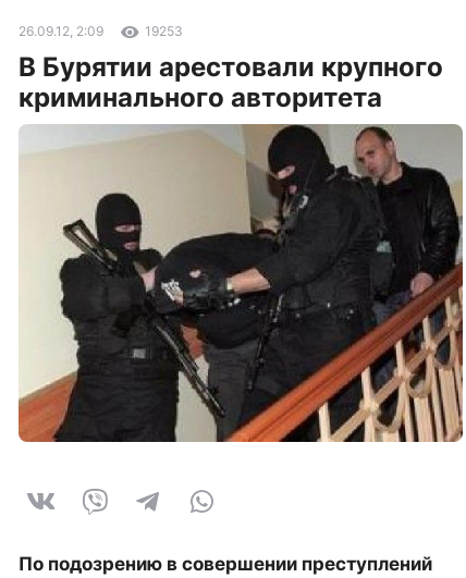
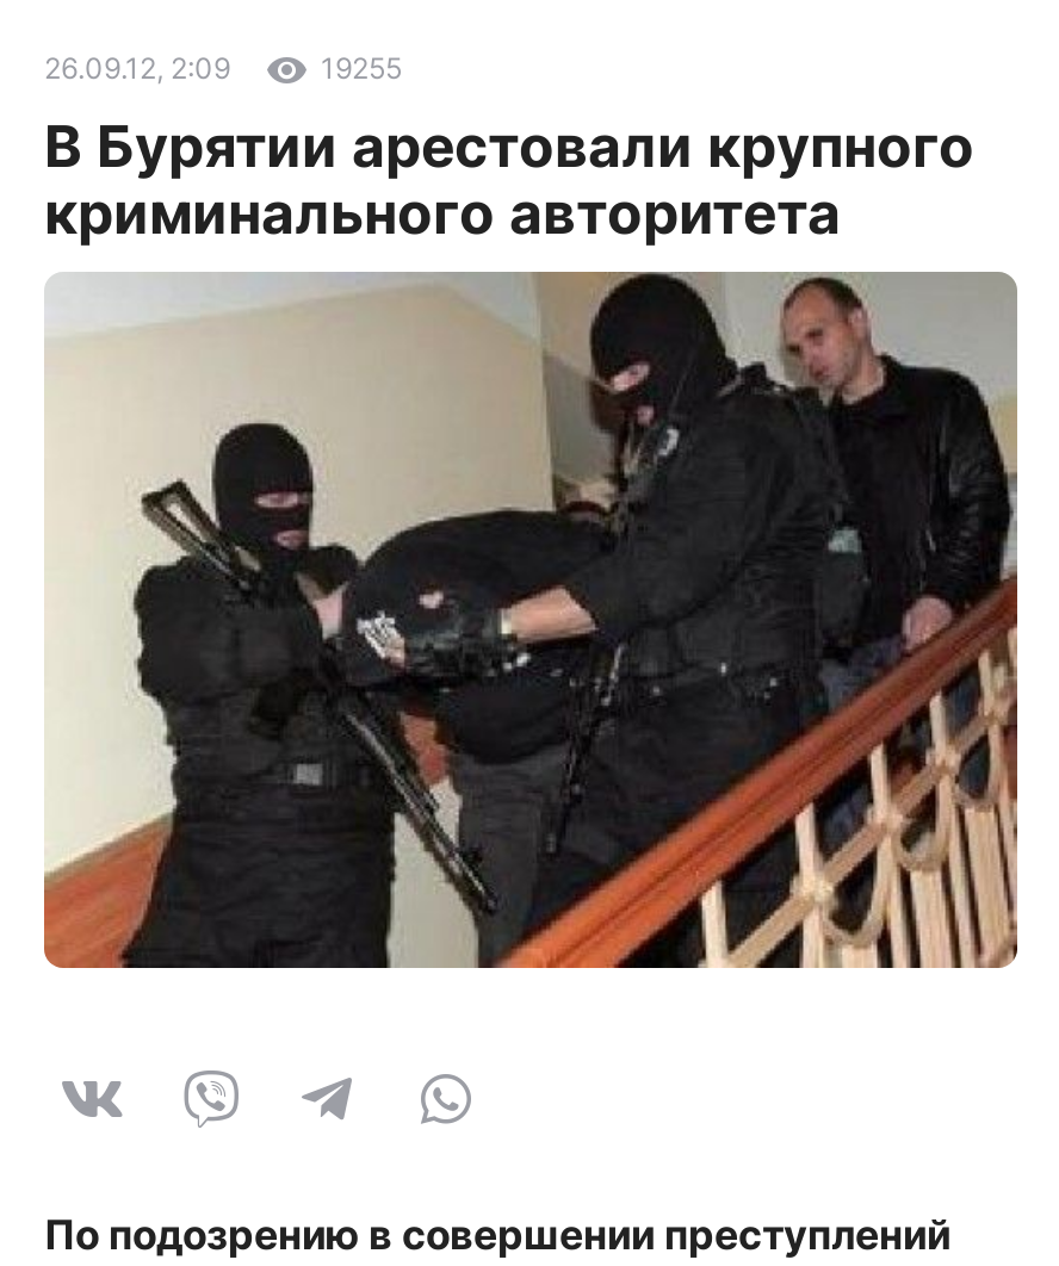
[145,23,183,39] 19253 -> [321,50,402,86] 19255

